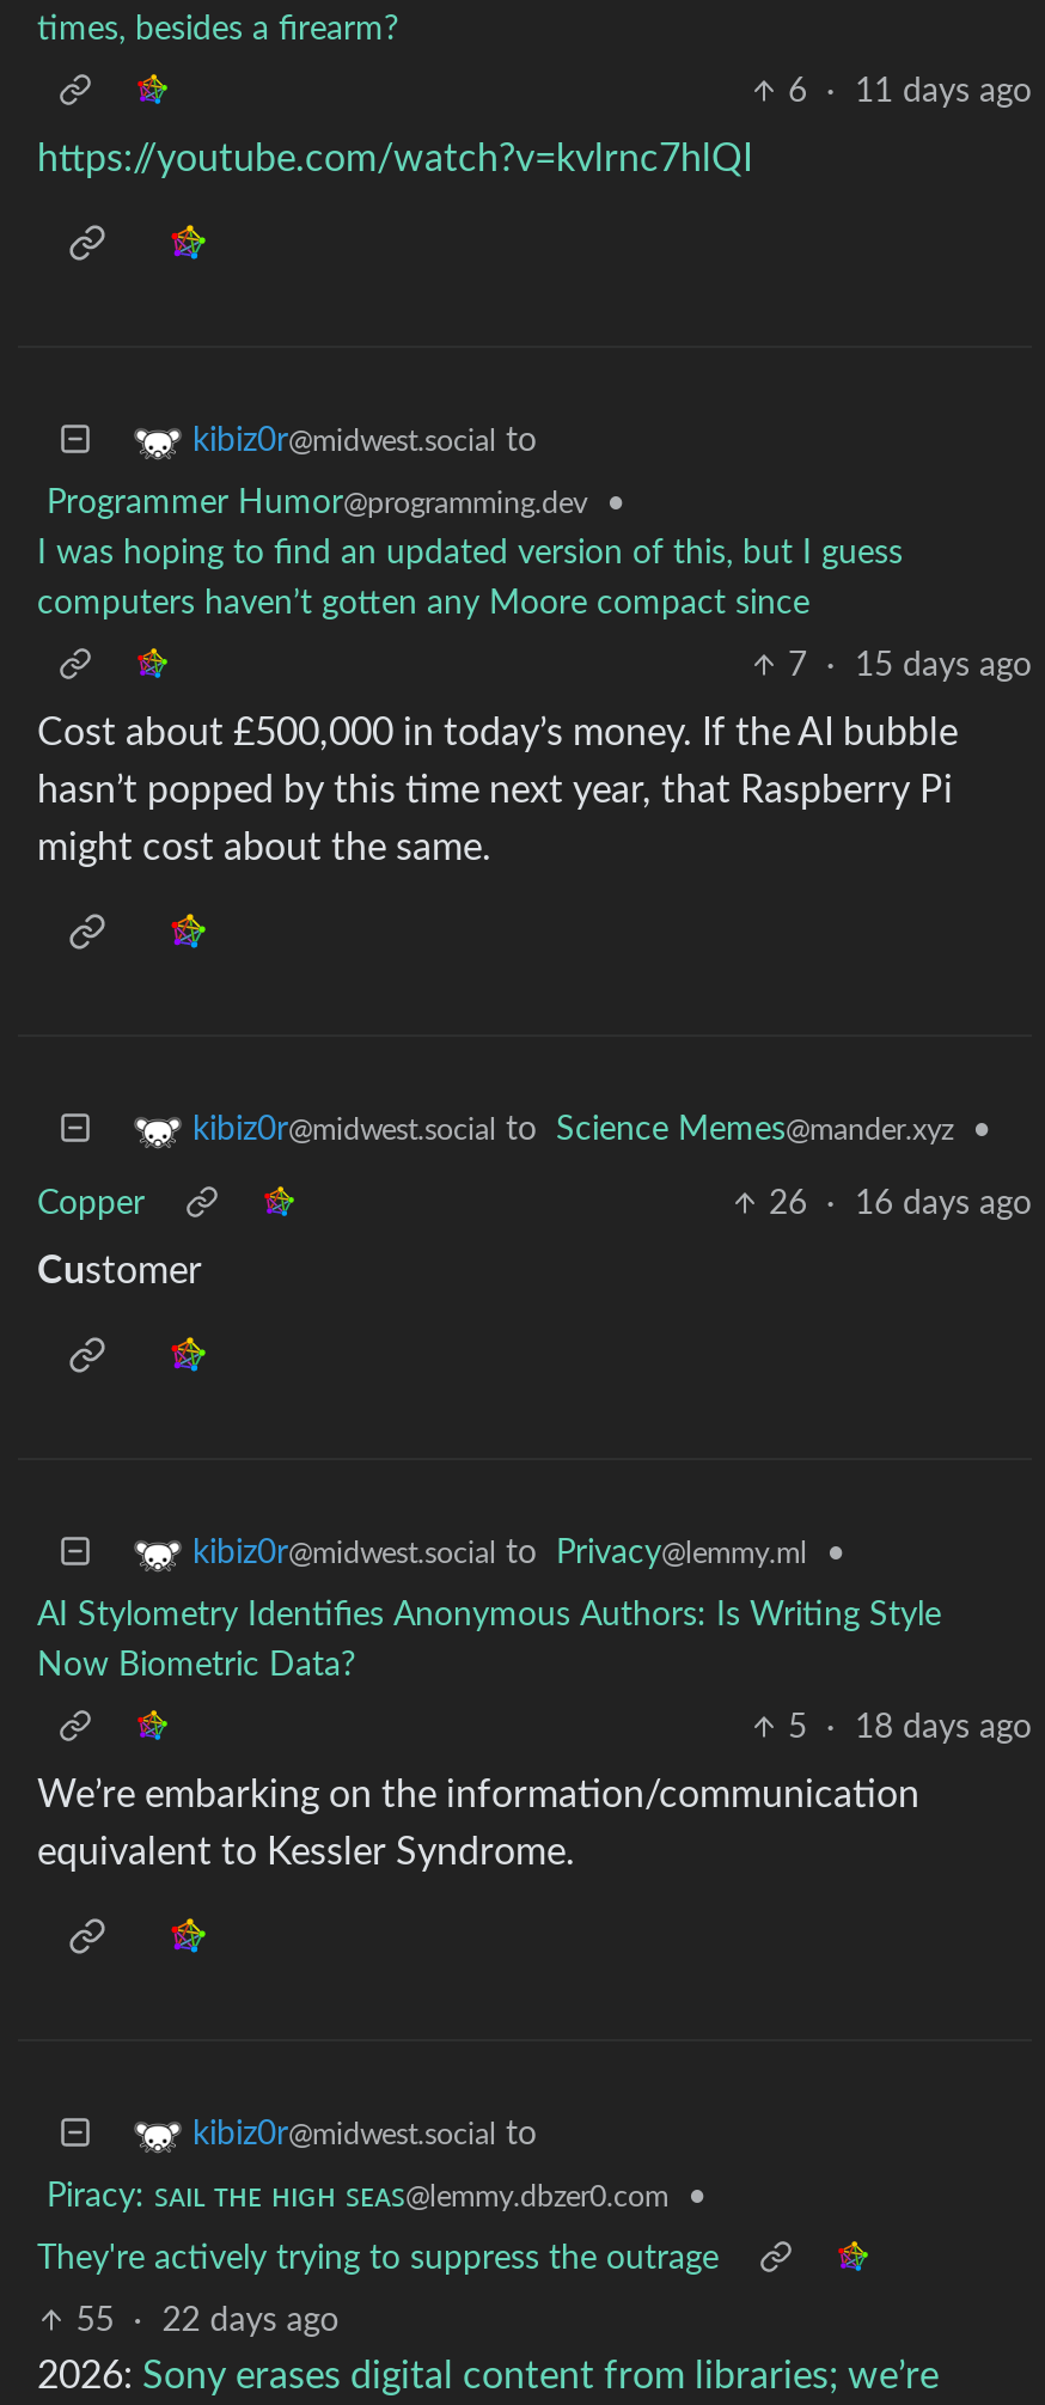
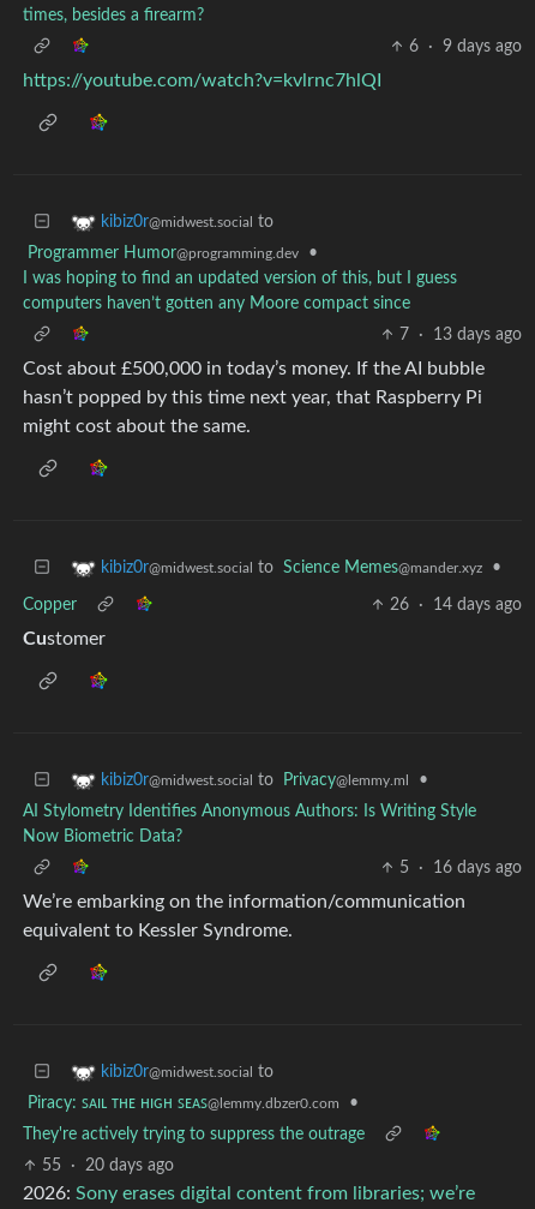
[788,75,1032,109] 6 · 11 days ago -> [409,38,522,55] 6 · 9 days ago
[788,649,1032,683] 7 · 15 days ago -> [399,326,522,343] 7 · 13 days ago
[769,1187,1032,1221] 26 · 16 days ago -> [390,597,522,613] 26 · 14 days ago
[788,1711,1032,1745] 5 · 18 days ago -> [399,860,522,876] 5 · 16 days ago
[76,2304,339,2338] 55 · 22 days ago -> [42,1157,174,1174] 55 · 20 days ago

